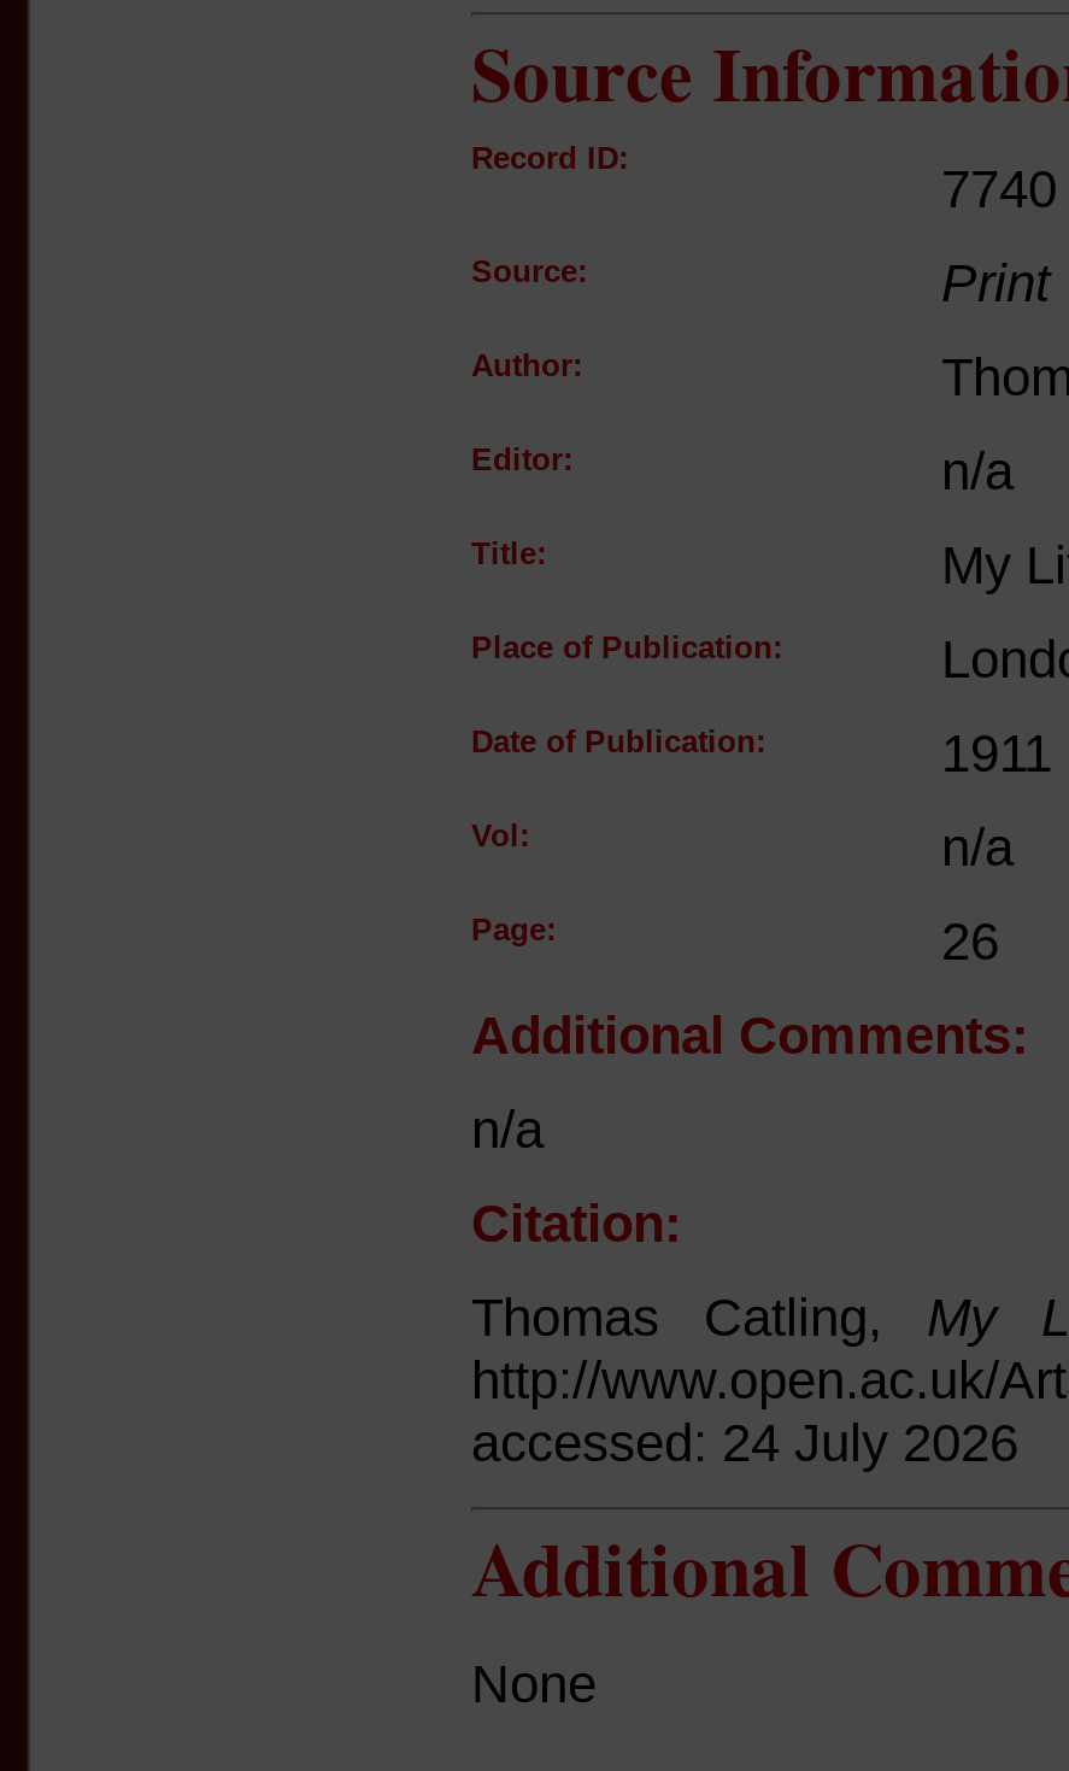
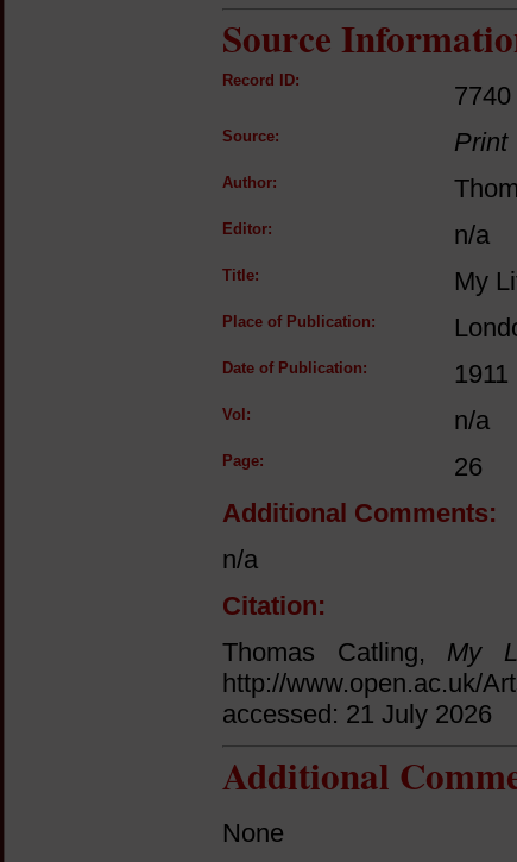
[471,1413,1018,1473] accessed: 24 July 2026 -> [222,699,492,729] accessed: 21 July 2026

